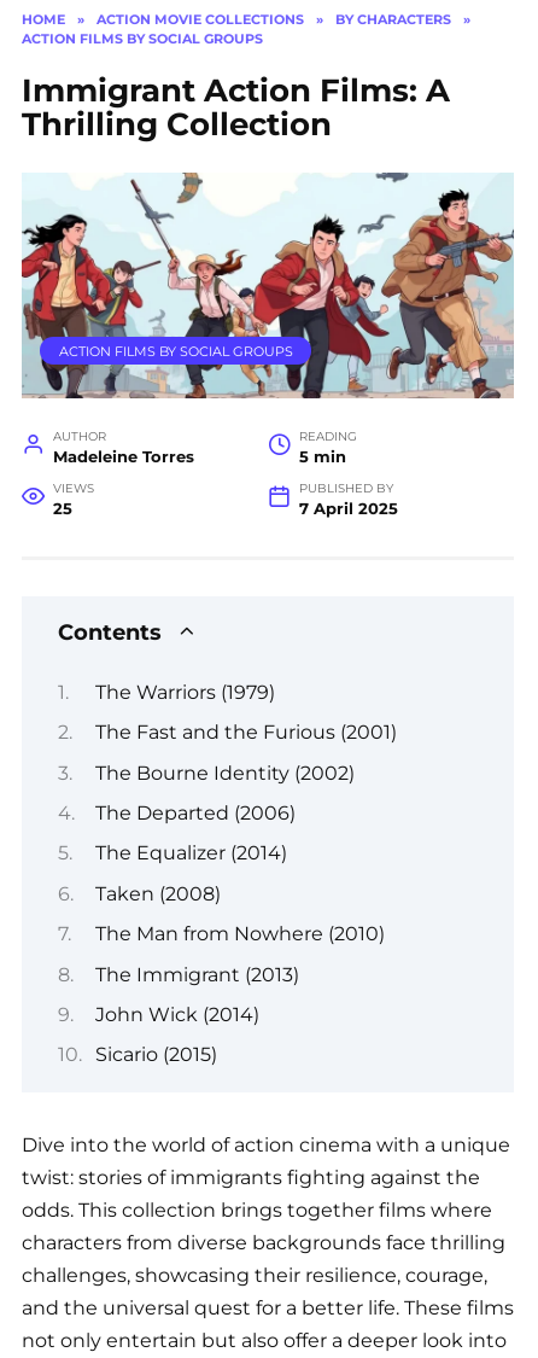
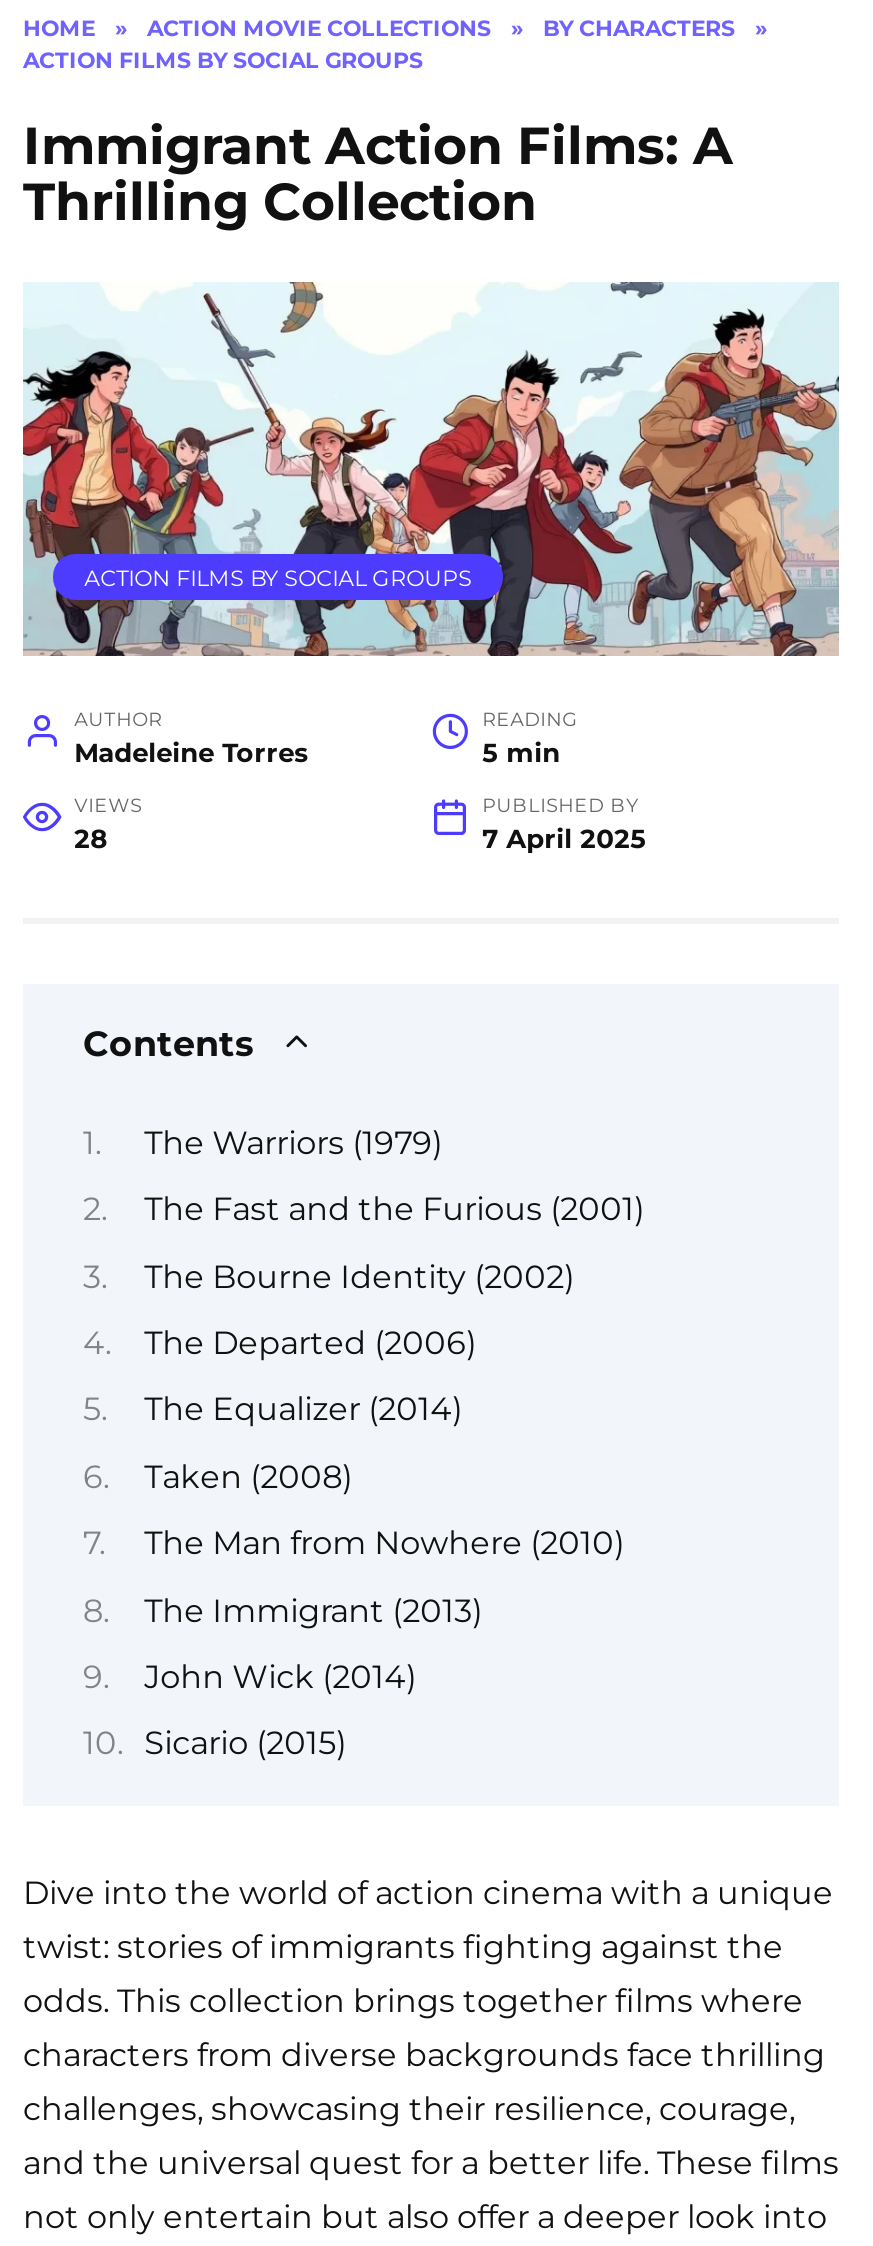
[53,500,72,518] 25 -> [74,825,108,855] 28

